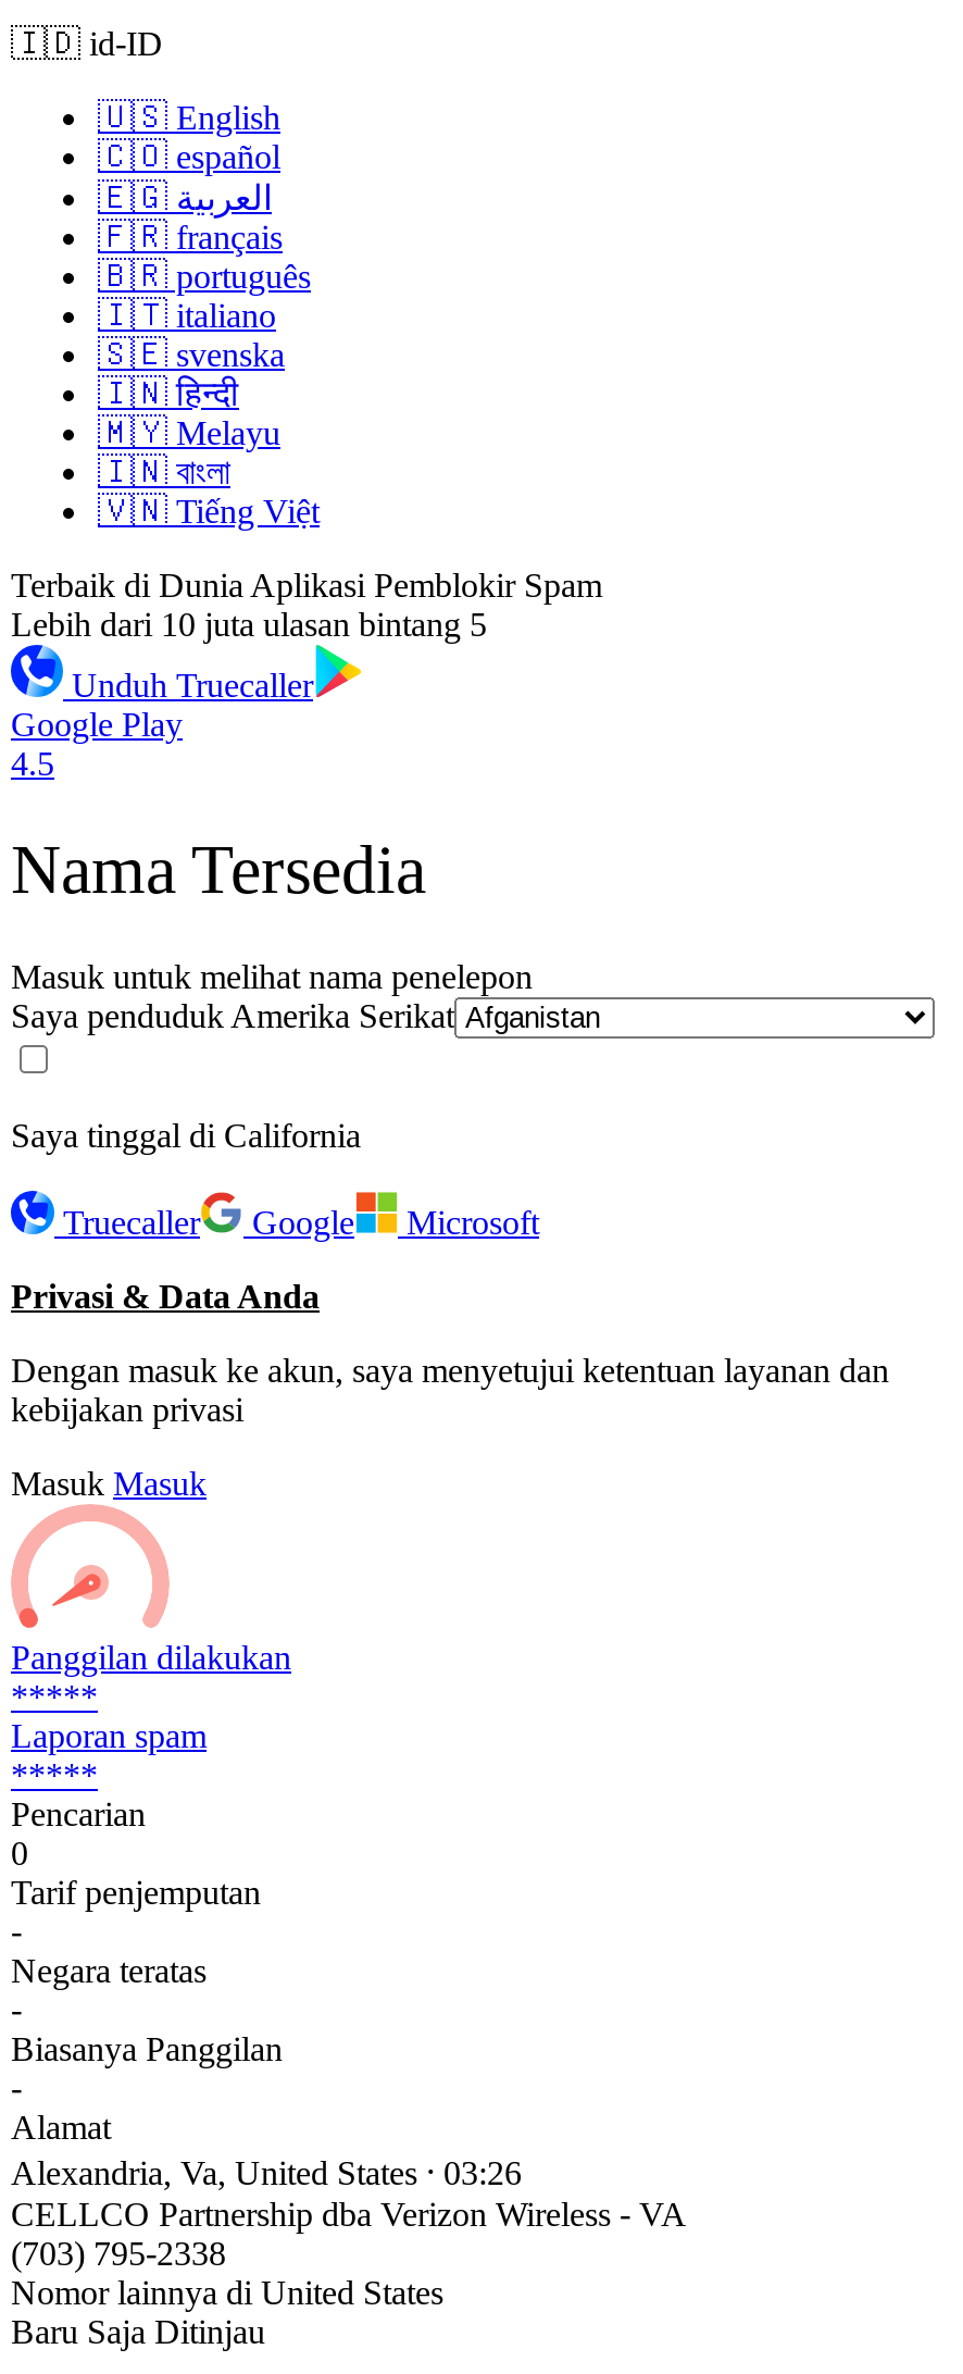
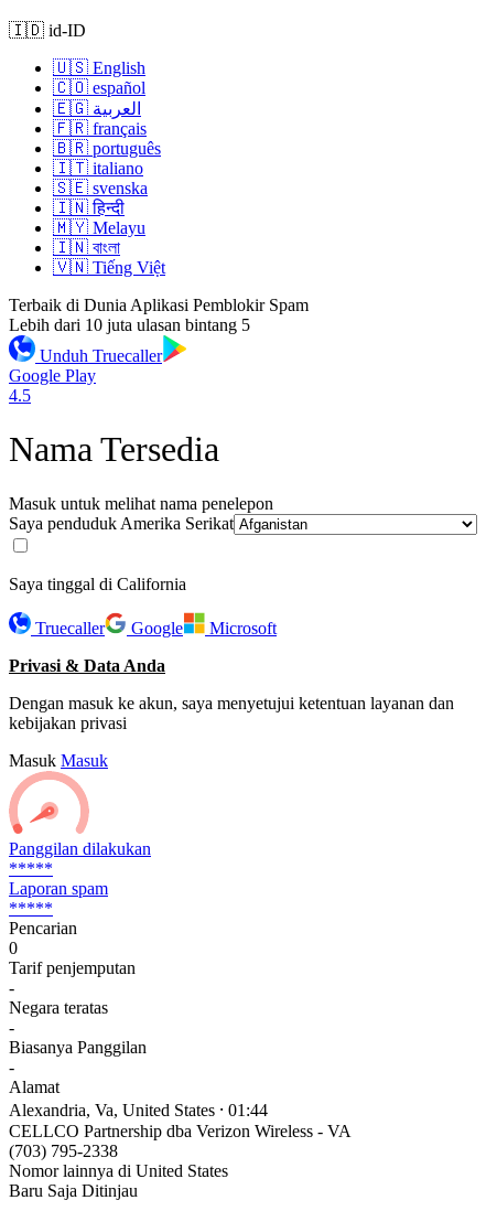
[11,2154,522,2191] Alexandria, Va, United States ⸱ 03:26 -> [9,1101,268,1119] Alexandria, Va, United States ⸱ 01:44

